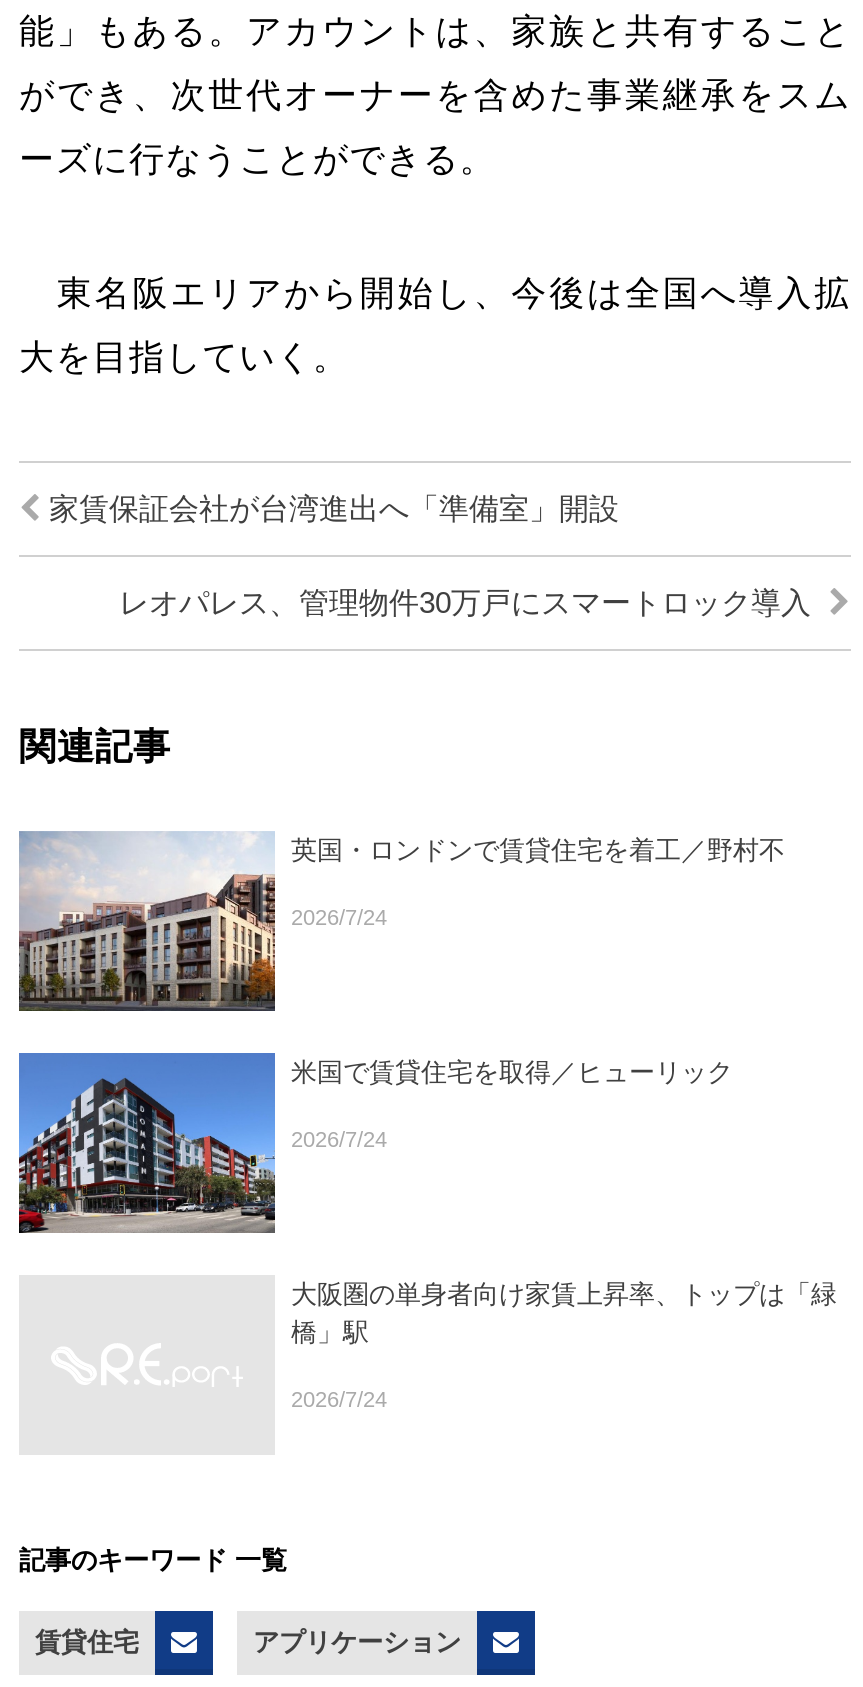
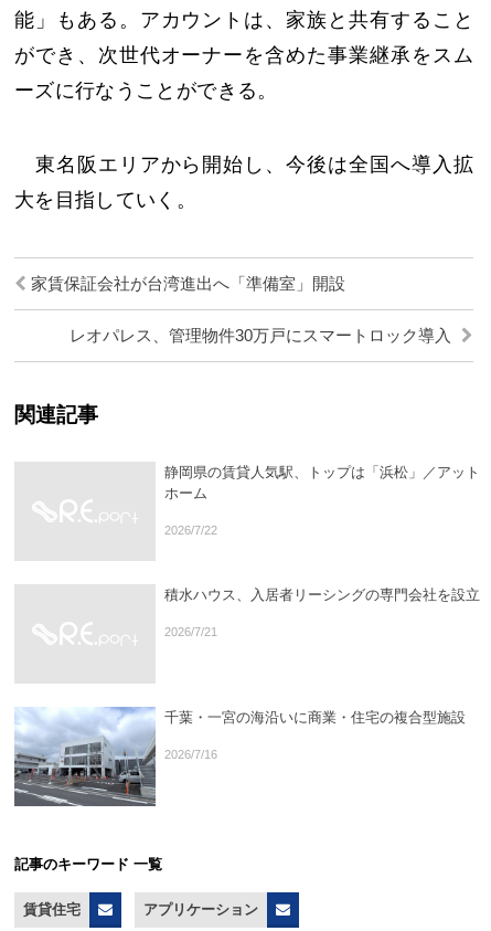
none -> [13,707,157,807] [image]
[17,831,277,1013] [image] -> none
[291,834,785,864] 英国・ロンドンで賃貸住宅を着工／野村不 -> [164,463,480,501] 静岡県の賃貸人気駅、トップは「浜松」／アット | ホーム
[291,904,387,928] 2026/7/24 -> [164,523,217,536] 2026/7/22
[17,1051,277,1235] [image] -> none
[291,1056,733,1086] 米国で賃貸住宅を取得／ヒューリック -> [164,586,480,602] 積水ハウス、入居者リーシングの専門会社を設立
[291,1126,387,1150] 2026/7/24 -> [164,625,217,638] 2026/7/21
[291,1278,837,1346] 大阪圏の単身者向け家賃上昇率、トップは「緑 | 橋」駅 -> [164,708,466,725] 千葉・一宮の海沿いに商業・住宅の複合型施設
[291,1386,387,1410] 2026/7/24 -> [164,747,217,760] 2026/7/16

